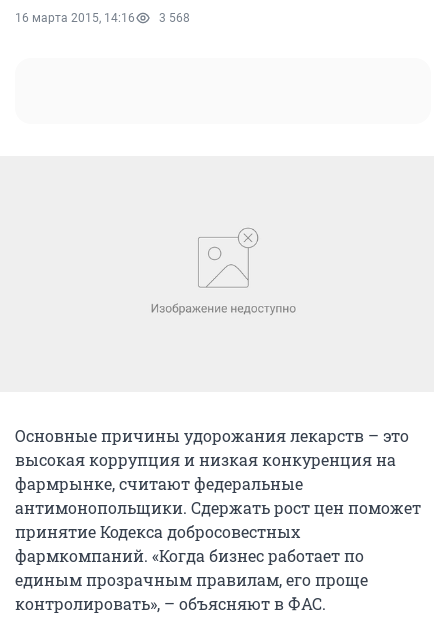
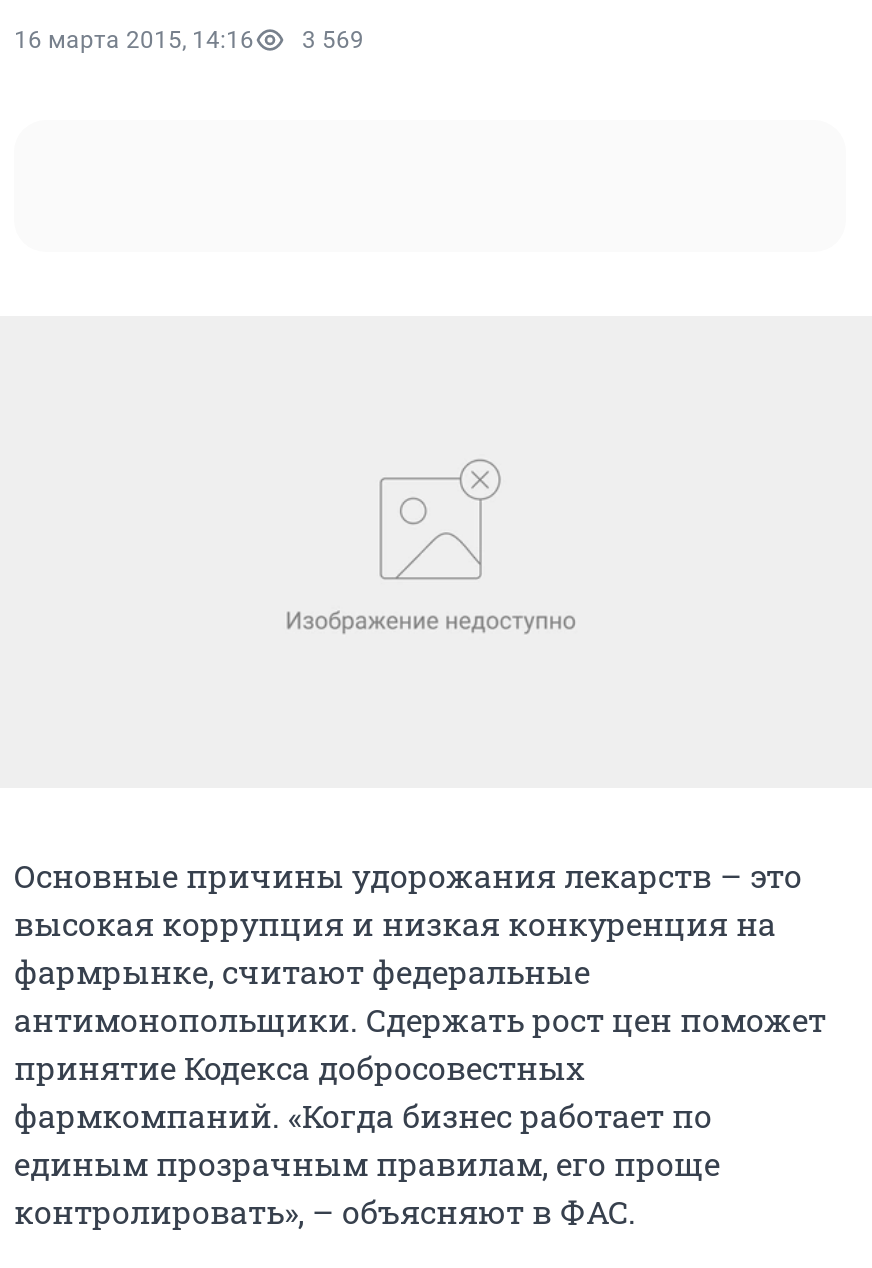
[15,11,190,25] 16 марта 2015, 14:16 3 568 -> [14,26,364,54] 16 марта 2015, 14:16 3 569

